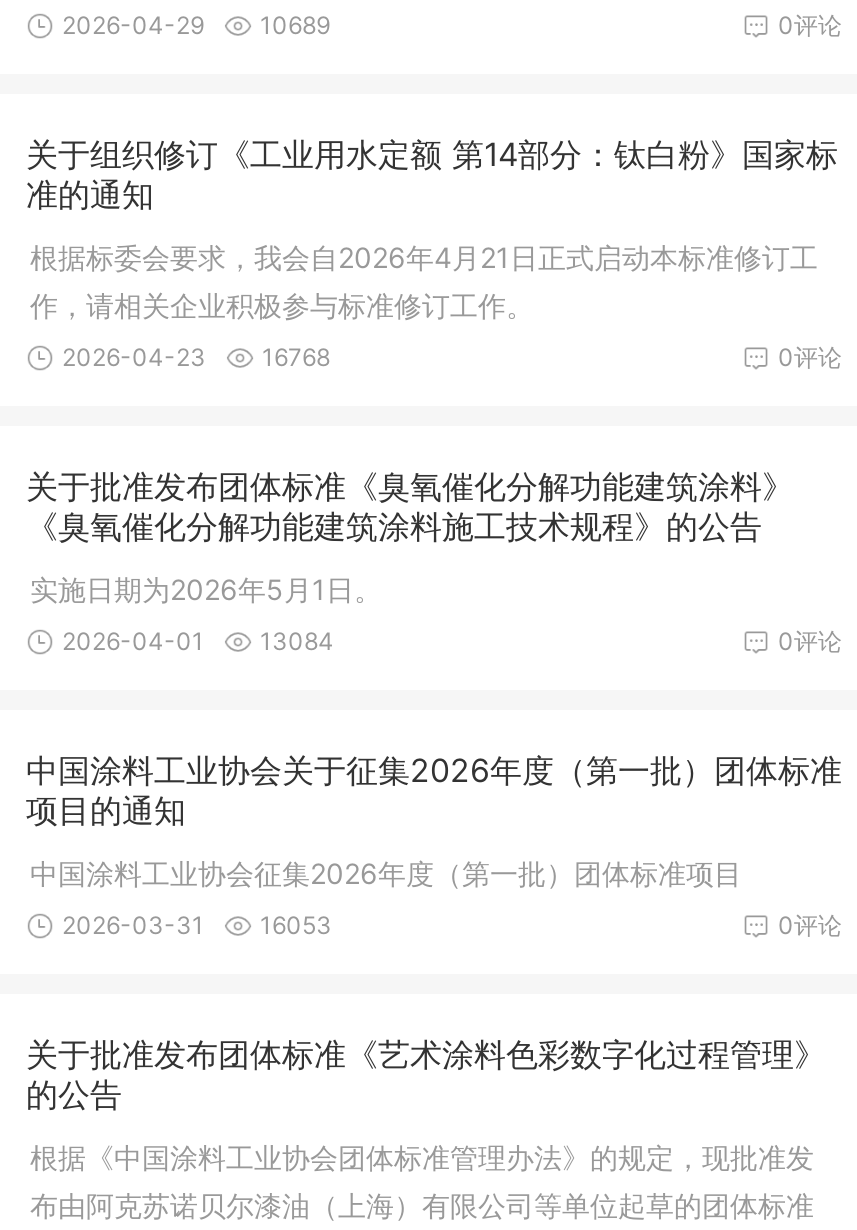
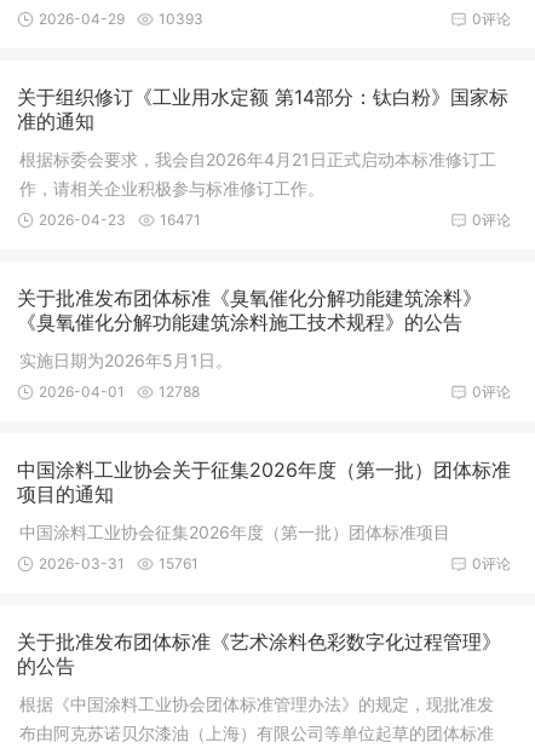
[62,9,330,39] 2026-04-29 10689 -> [39,9,203,27] 2026-04-29 10393
[62,341,330,371] 2026-04-23 16768 -> [39,210,201,228] 2026-04-23 16471
[62,625,334,655] 2026-04-01 13084 -> [39,382,200,400] 2026-04-01 12788
[62,909,332,939] 2026-03-31 16053 -> [39,554,199,572] 2026-03-31 15761

